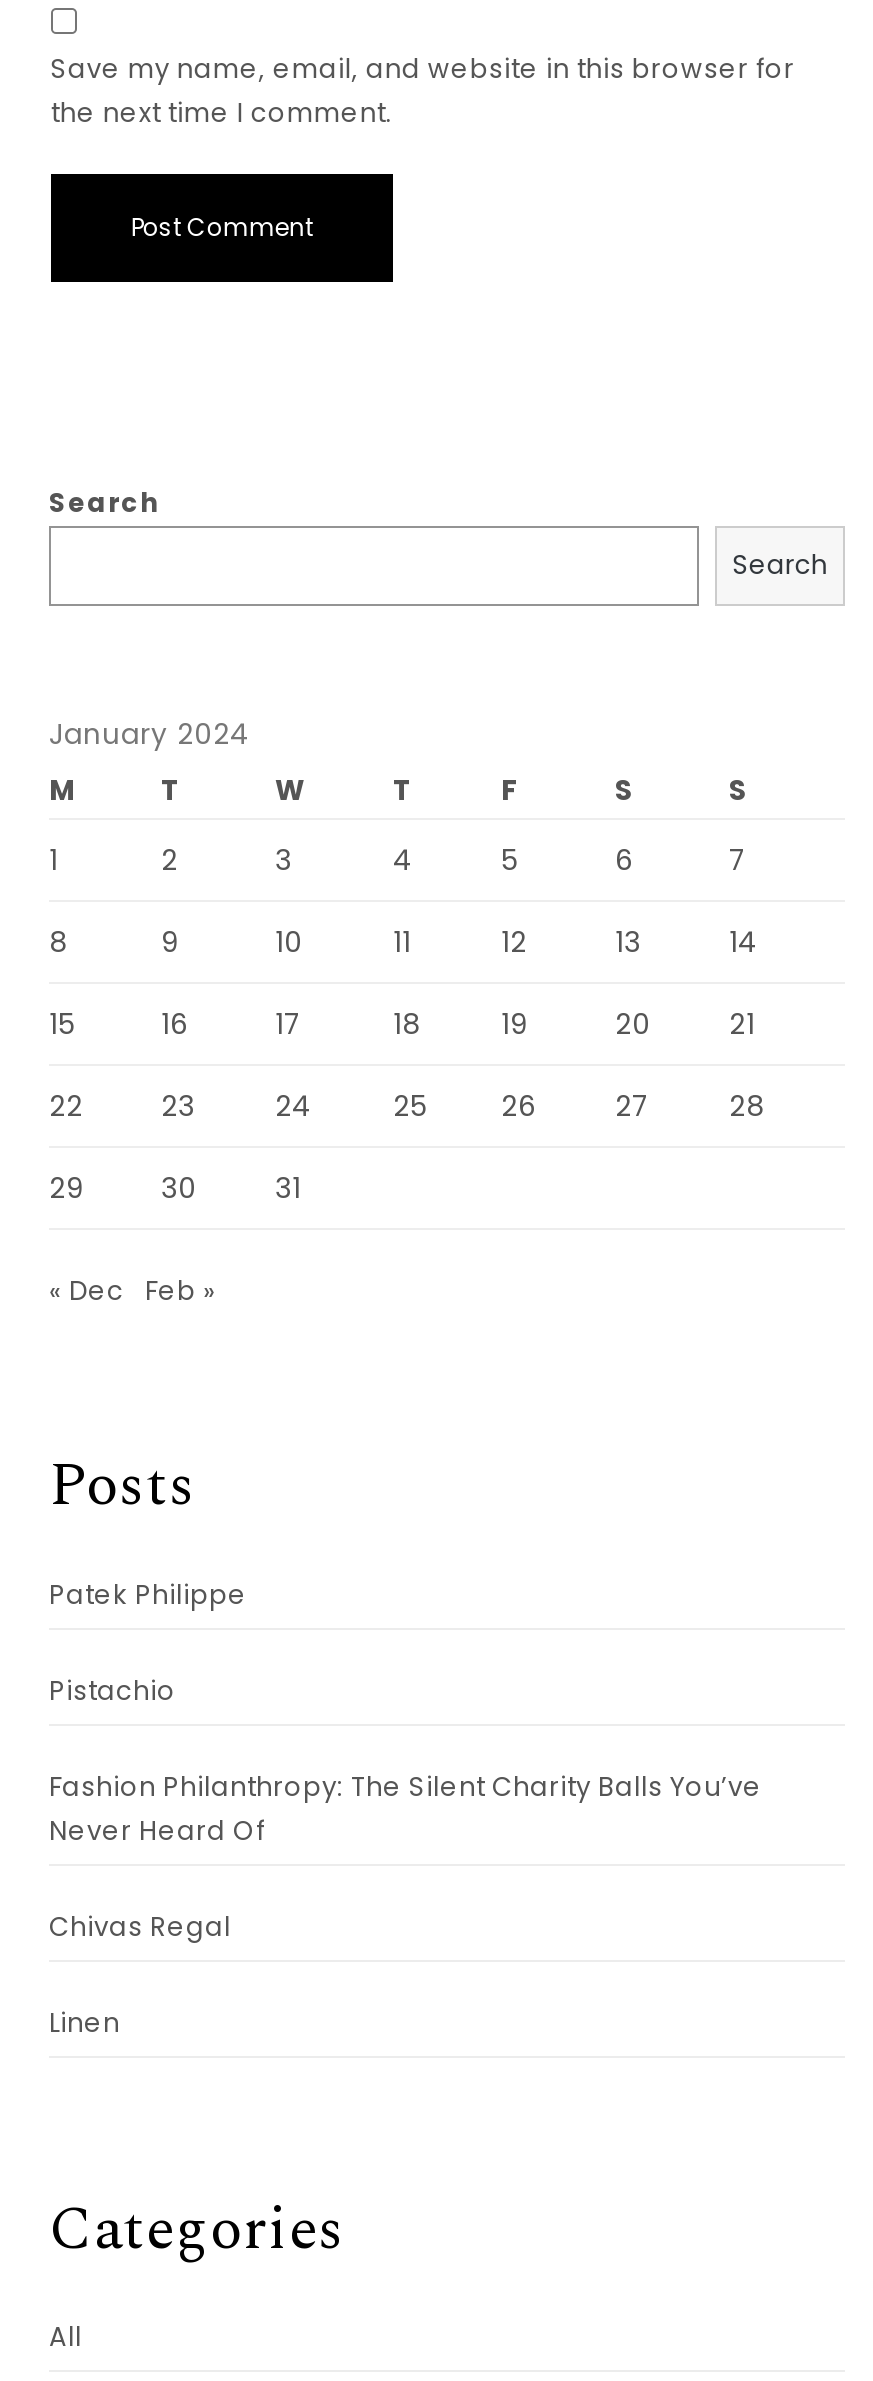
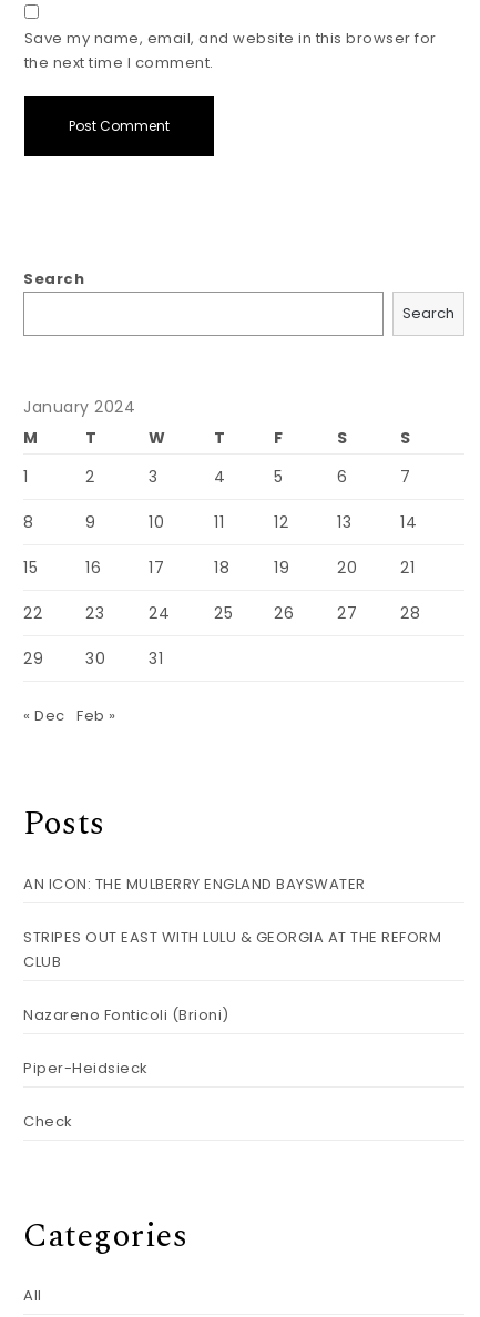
[49,1575,247,1613] Patek Philippe -> [23,873,365,894] AN ICON: THE MULBERRY ENGLAND BAYSWATER
[49,1671,176,1709] Pistachio -> [23,926,441,972] STRIPES OUT EAST WITH LULU & GEORGIA AT THE REFORM | CLUB
[49,1767,762,1849] Fashion Philanthropy: The Silent Charity Balls You’ve | Never Heard Of -> [23,1004,229,1025] Nazareno Fonticoli (Brioni)
[49,1907,231,1945] Chivas Regal -> [23,1057,148,1078] Piper-Heidsieck
[49,2003,120,2041] Linen -> [23,1110,73,1131] Check

